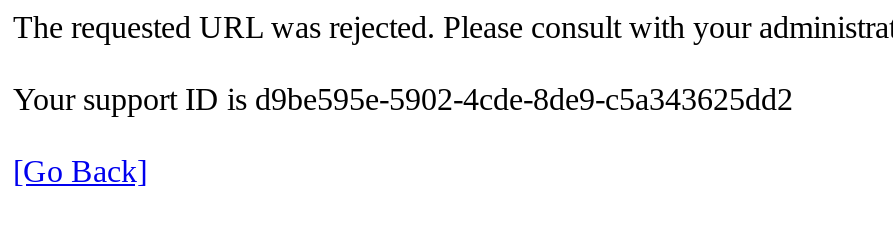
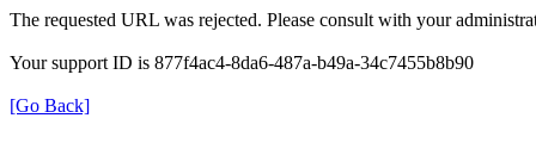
[13,82,793,116] Your support ID is d9be595e-5902-4cde-8de9-c5a343625dd2 -> [10,52,474,73] Your support ID is 877f4ac4-8da6-487a-b49a-34c7455b8b90

